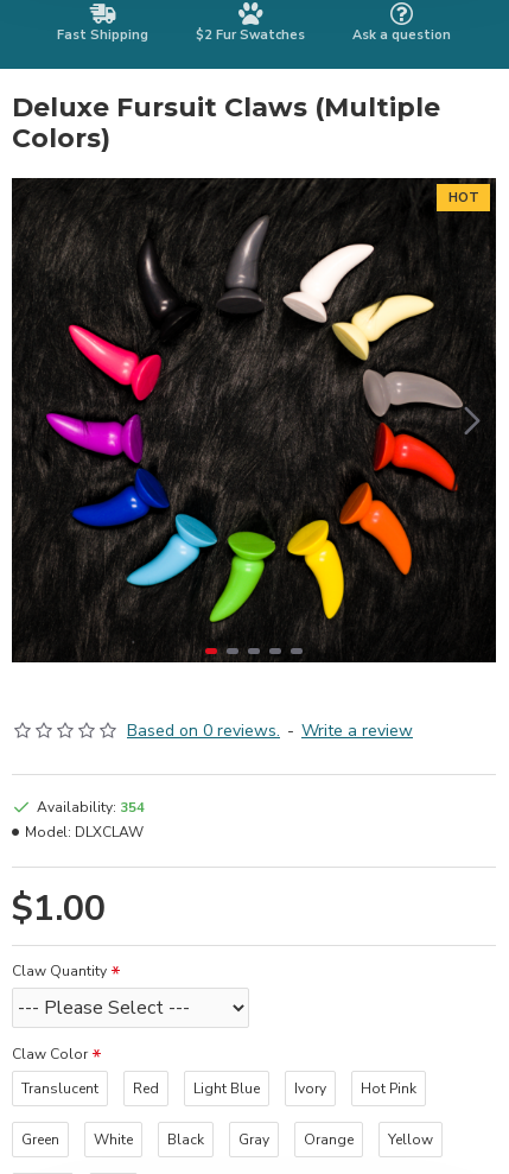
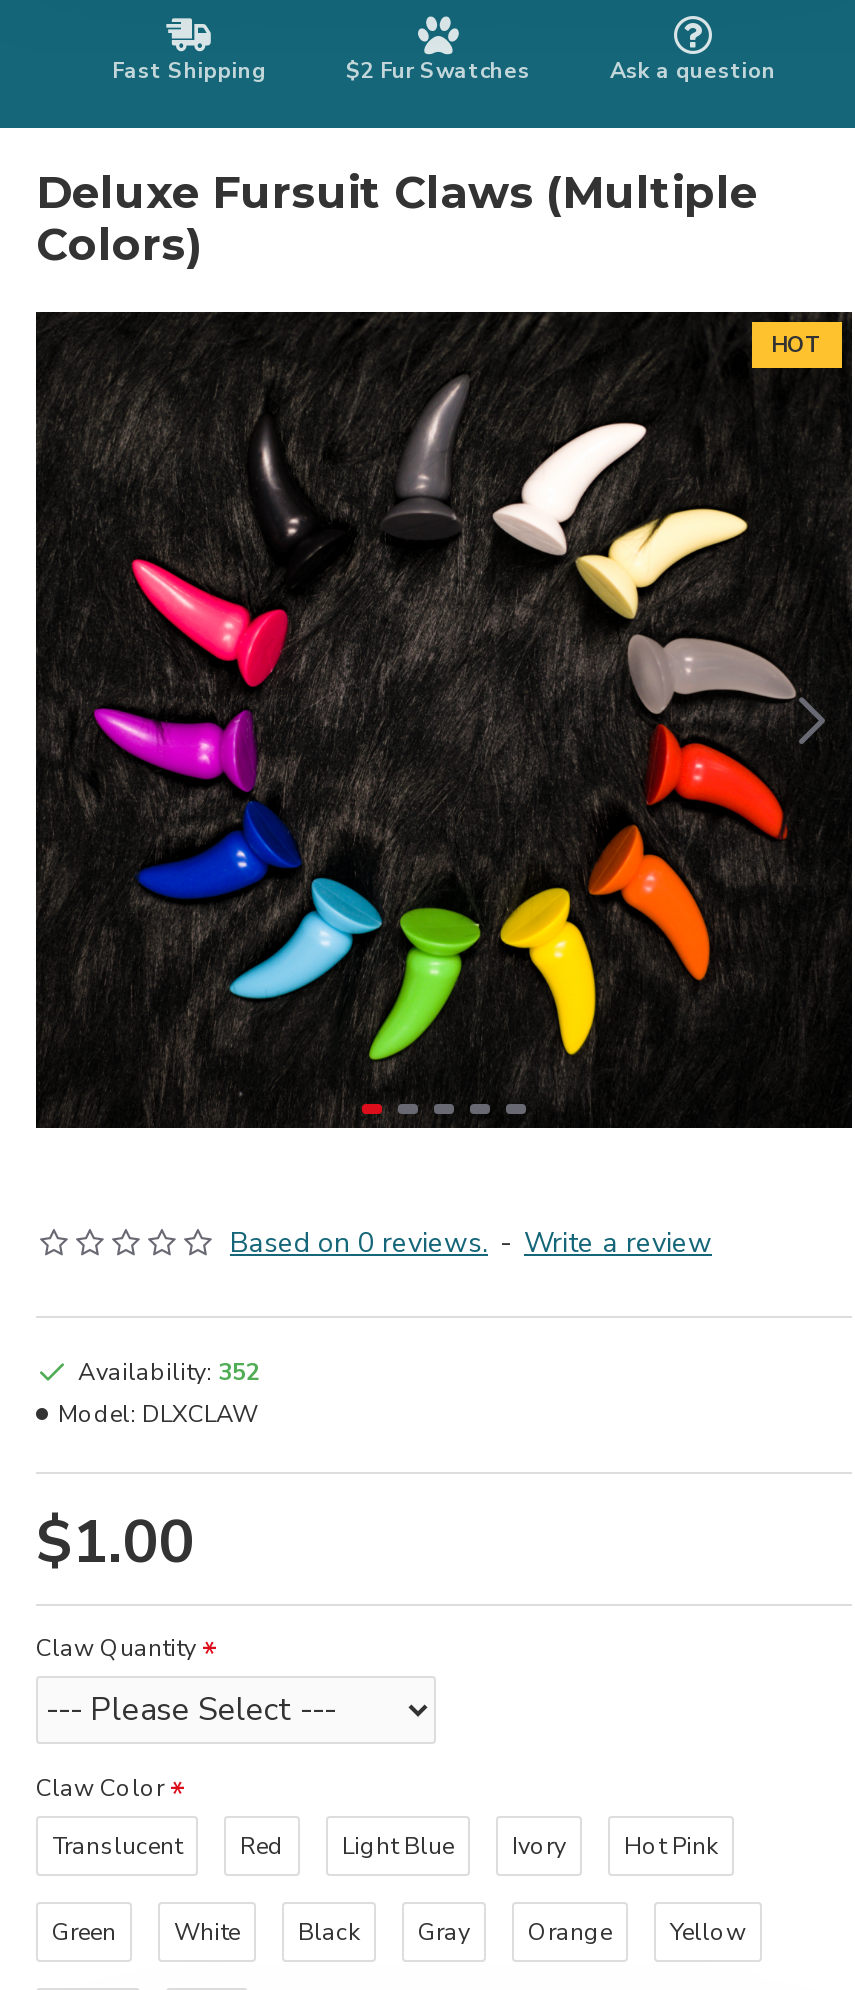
[37,798,145,817] Availability: 354 -> [78,1356,260,1388] Availability: 352

